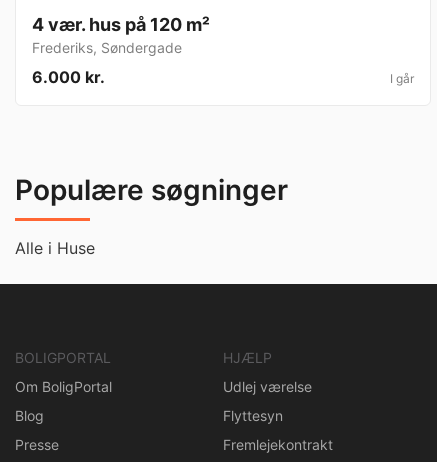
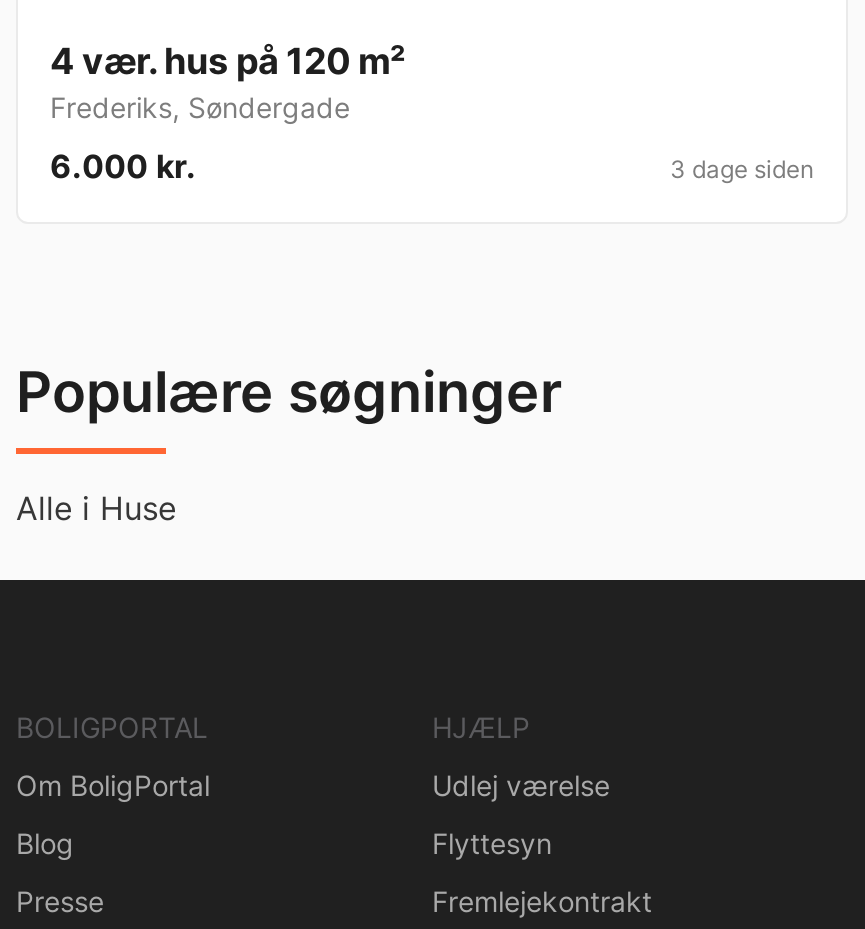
[390,71,414,86] I går -> [670,155,814,185] 3 dage siden

